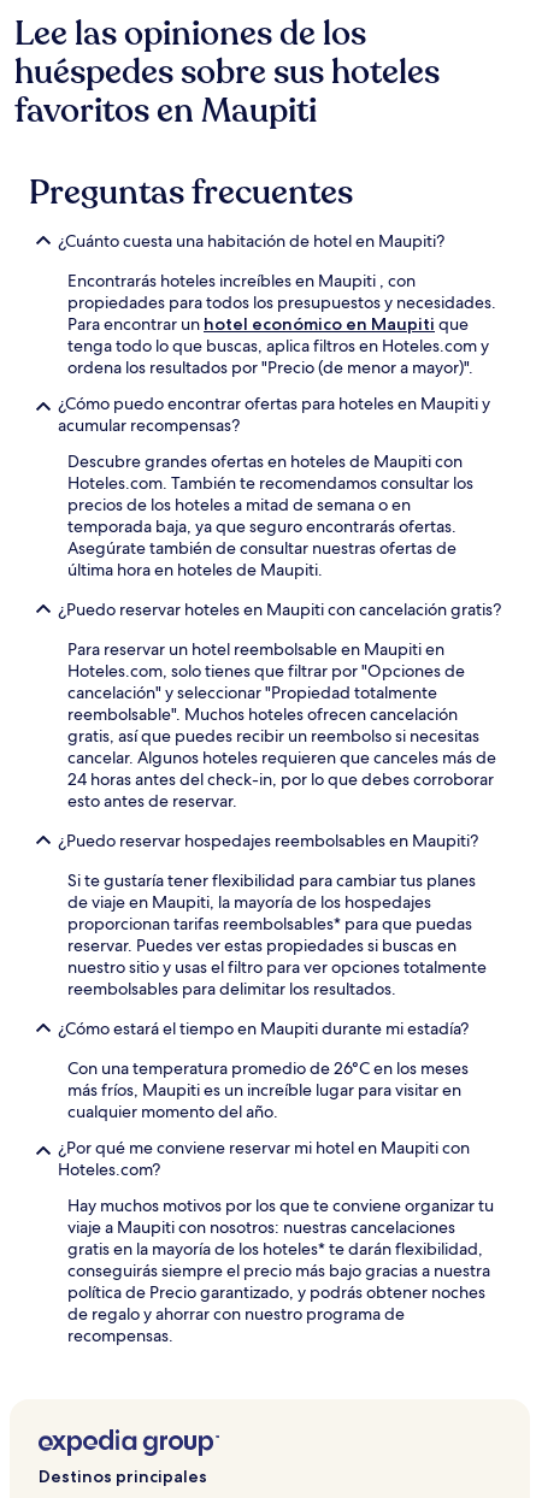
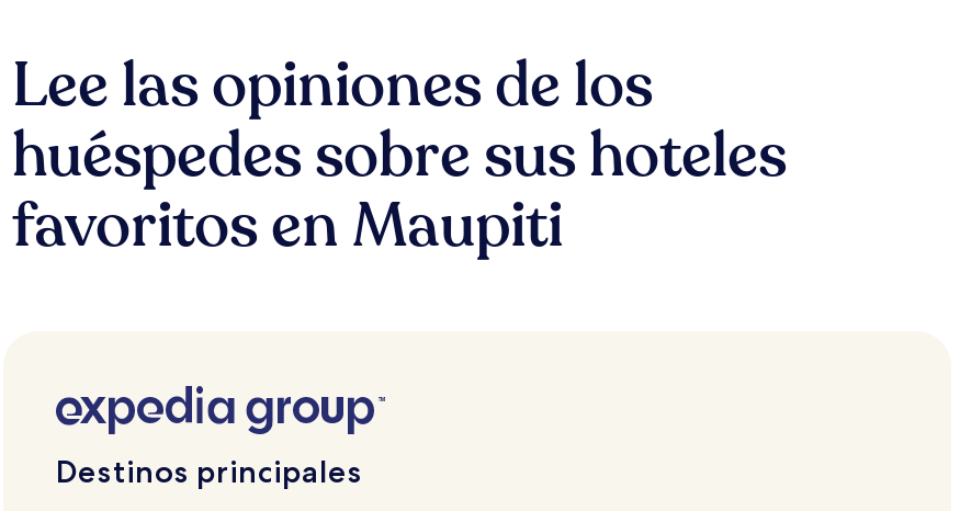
[29,170,501,1346] Preguntas frecuentes | ¿Cuánto cuesta una habitación de hotel en Maupiti? | Encontrarás hoteles increíbles en Maupiti , con | propiedades para todos los presupuestos y necesidades. | Para encontrar un hotel económico en Maupiti que | tenga todo lo que buscas, aplica filtros en Hoteles.com y | ordena los resultados por "Precio (de menor a mayor)". | ¿Cómo puedo encontrar ofertas para hoteles en Maupiti y | acumular recompensas? | Descubre grandes ofertas en hoteles de Maupiti con | Hoteles.com. También te recomendamos consultar los | precios de los hoteles a mitad de semana o en | temporada baja, ya que seguro encontrarás ofertas. | Asegúrate también de consultar nuestras ofertas de | última hora en hoteles de Maupiti. | ¿Puedo reservar hoteles en Maupiti con cancelación gratis? | Para reservar un hotel reembolsable en Maupiti en | Hoteles.com, solo tienes que filtrar por "Opciones de | cancelación" y seleccionar "Propiedad totalmente | reembolsable". Muchos hoteles ofrecen cancelación | gratis, así que puedes recibir un reembolso si necesitas | cancelar. Algunos hoteles requieren que canceles más de | 24 horas antes del check-in, por lo que debes corroborar | esto antes de reservar. | ¿Puedo reservar hospedajes reembolsables en Maupiti? | Si te gustaría tener flexibilidad para cambiar tus planes | de viaje en Maupiti, la mayoría de los hospedajes | proporcionan tarifas reembolsables* para que puedas | reservar. Puedes ver estas propiedades si buscas en | nuestro sitio y usas el filtro para ver opciones totalmente | reembolsables para delimitar los resultados. | ¿Cómo estará el tiempo en Maupiti durante mi estadía? | Con una temperatura promedio de 26°C en los meses | más fríos, Maupiti es un increíble lugar para visitar en | cualquier momento del año. | ¿Por qué me conviene reservar mi hotel en Maupiti con | Hoteles.com? | Hay muchos motivos por los que te conviene organizar tu | viaje a Maupiti con nosotros: nuestras cancelaciones | gratis en la mayoría de los hoteles* te darán flexibilidad, | conseguirás siempre el precio más bajo gracias a nuestra | política de Precio garantizado, y podrás obtener noches | de regalo y ahorrar con nuestro programa de | recompensas. -> none

